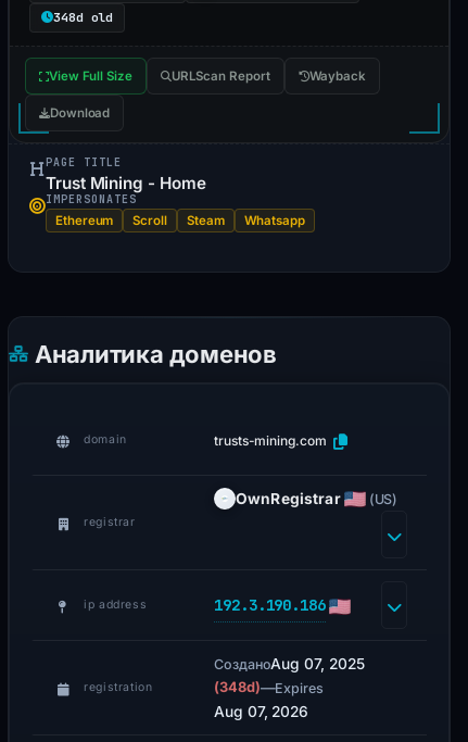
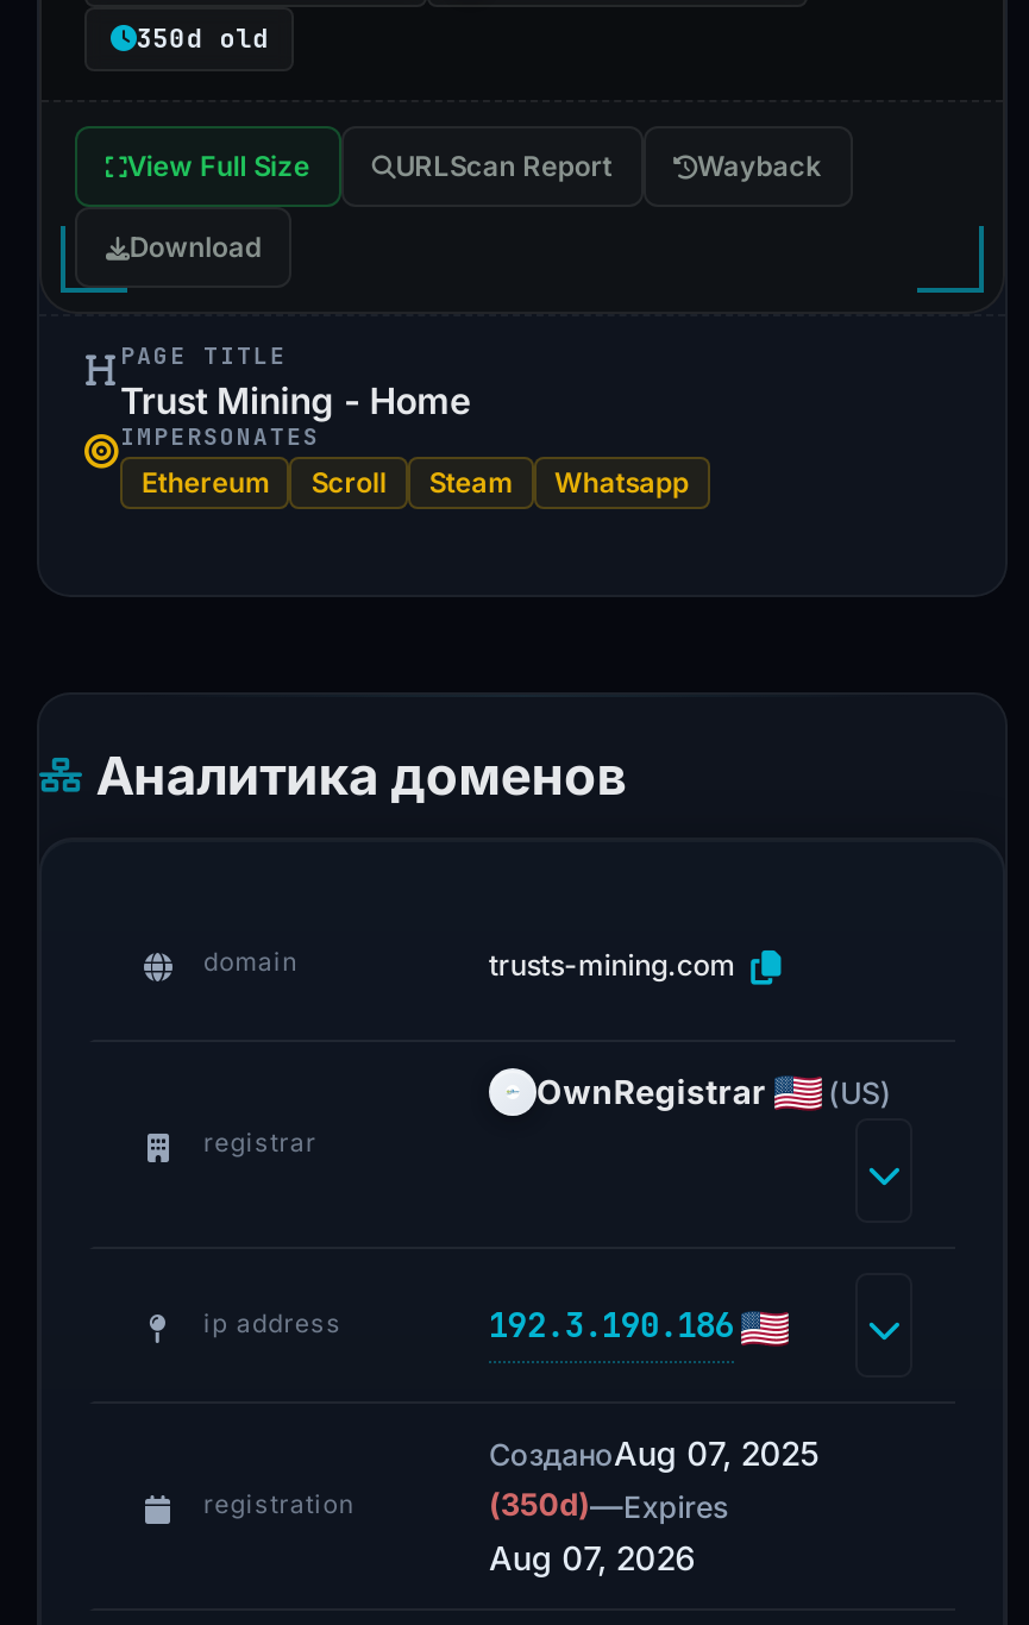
[53,10,113,25] 348d old -> [137,21,268,55] 350d old
[214,679,323,696] (348d)—Expires -> [489,1487,729,1525] (350d)—Expires

